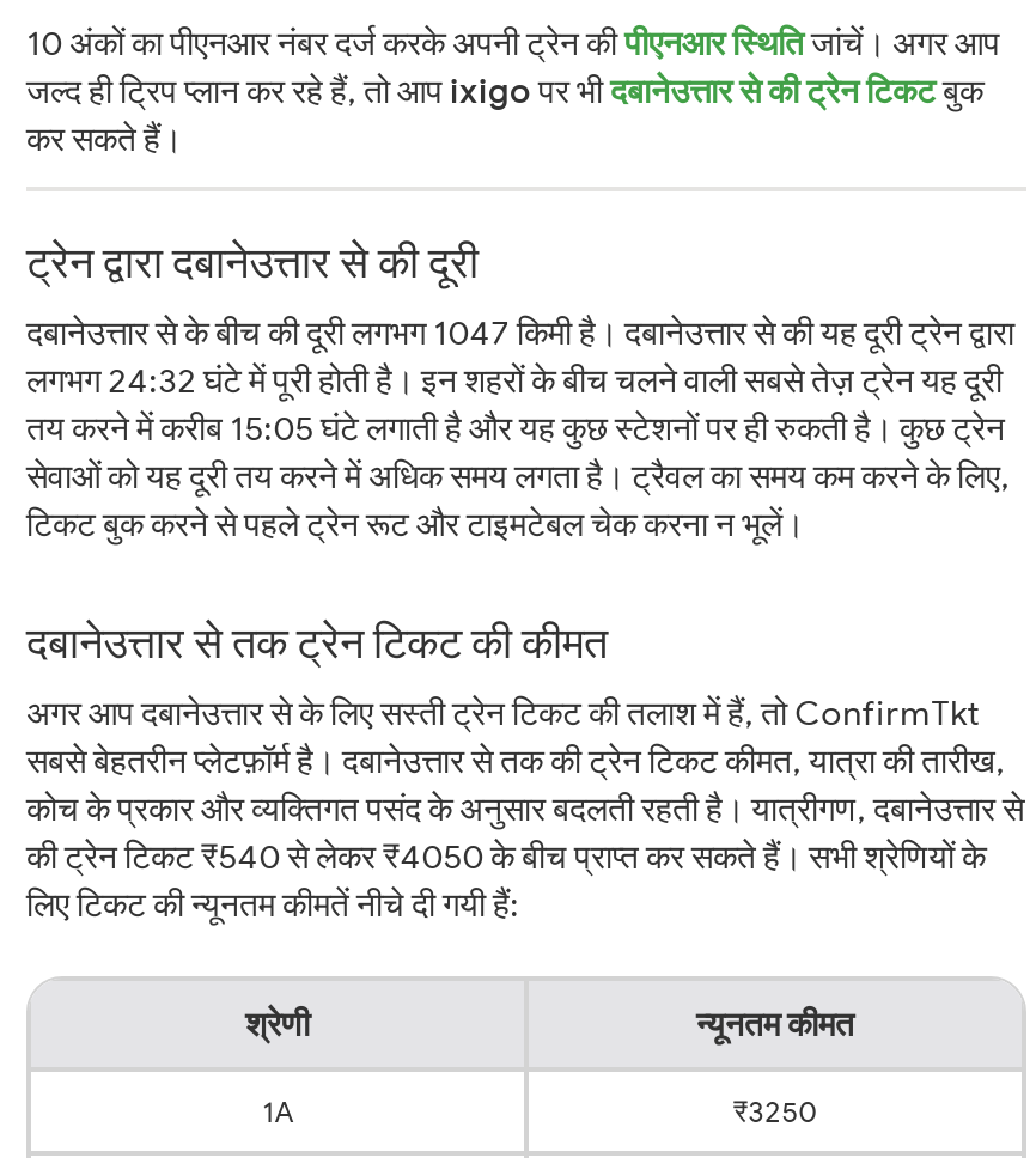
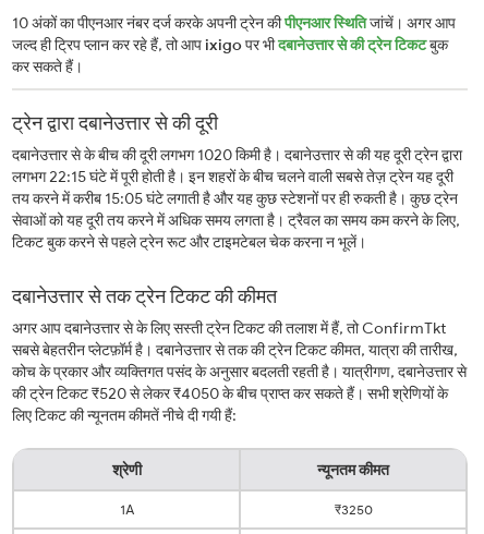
[26,311,1014,354] दबानेउत्तार से के बीच की दूरी लगभग 1047 किमी है। दबानेउत्तार से की यह दूरी ट्रेन द्वारा -> [12,145,462,165] दबानेउत्तार से के बीच की दूरी लगभग 1020 किमी है। दबानेउत्तार से की यह दूरी ट्रेन द्वारा
[26,359,1003,402] लगभग 24:32 घंटे में पूरी होती है। इन शहरों के बीच चलने वाली सबसे तेज़ ट्रेन यह दूरी -> [12,167,453,186] लगभग 22:15 घंटे में पूरी होती है। इन शहरों के बीच चलने वाली सबसे तेज़ ट्रेन यह दूरी
[26,835,986,878] की ट्रेन टिकट ₹540 से लेकर ₹4050 के बीच प्राप्त कर सकते हैं। सभी श्रेणियों के -> [12,384,448,403] की ट्रेन टिकट ₹520 से लेकर ₹4050 के बीच प्राप्त कर सकते हैं। सभी श्रेणियों के

